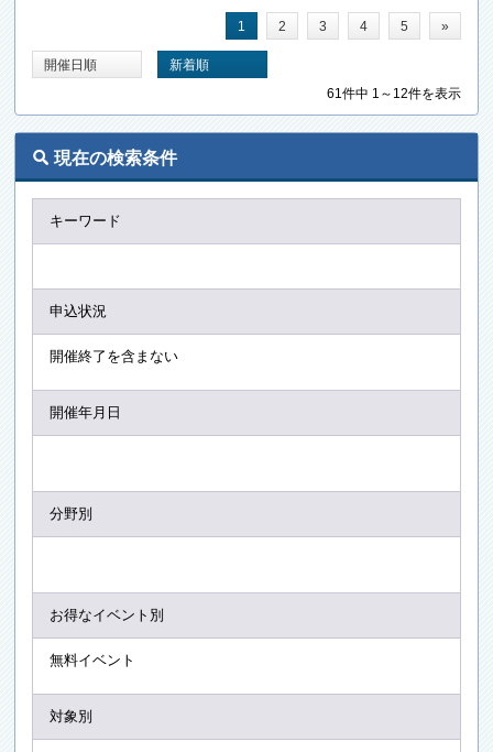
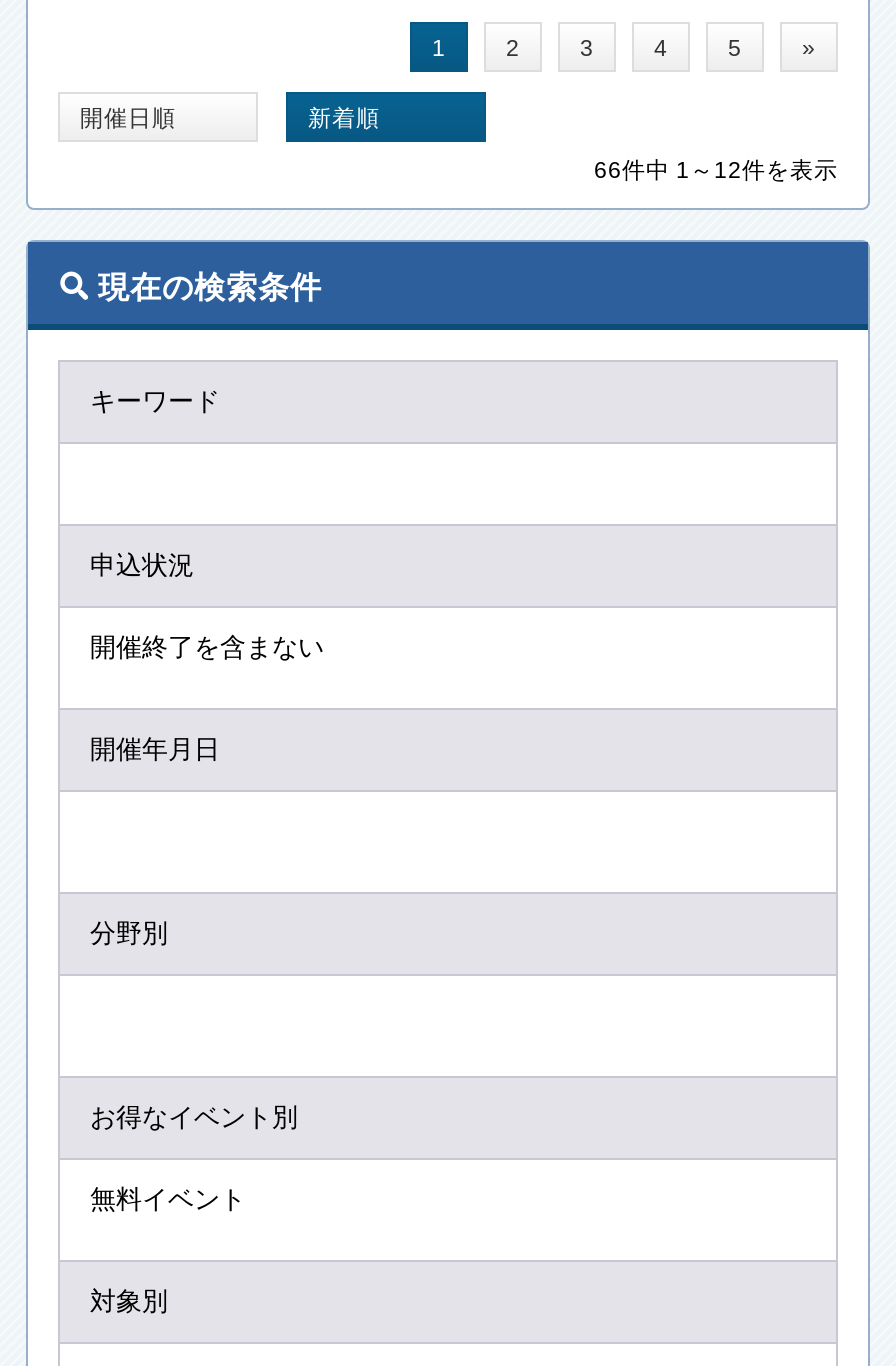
[327,85,461,100] 61件中 1～12件を表示 -> [594,155,838,181] 66件中 1～12件を表示

